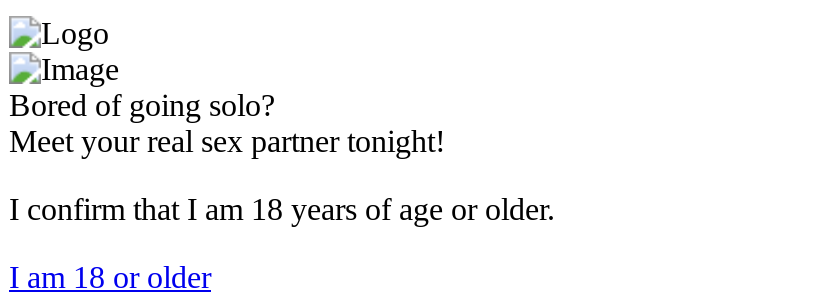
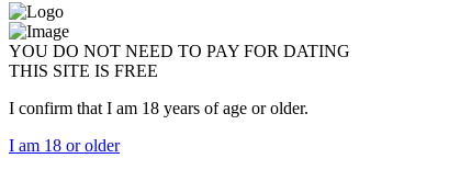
[9,88,445,158] Bored of going solo? | Meet your real sex partner tonight! -> [9,42,350,80] YOU DO NOT NEED TO PAY FOR DATING | THIS SITE IS FREE

